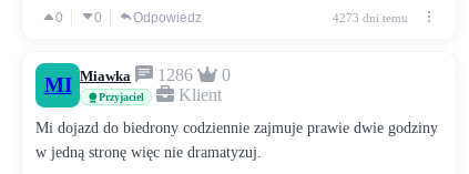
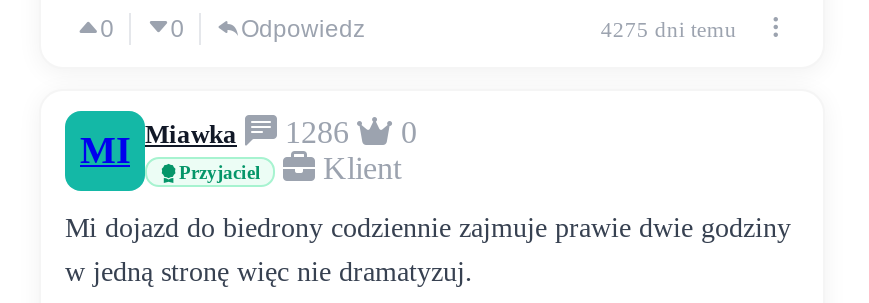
[332,11,408,24] 4273 dni temu -> [601,17,737,41] 4275 dni temu

